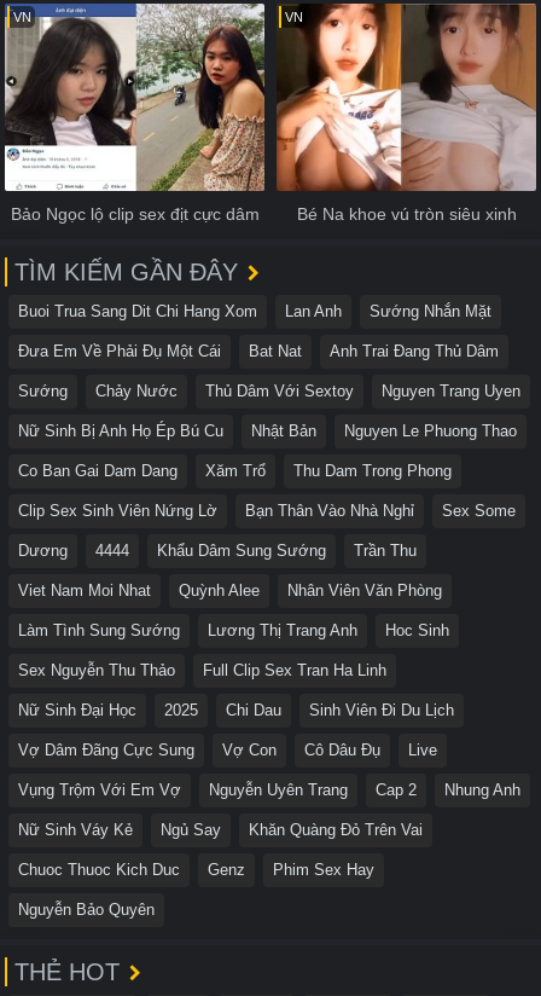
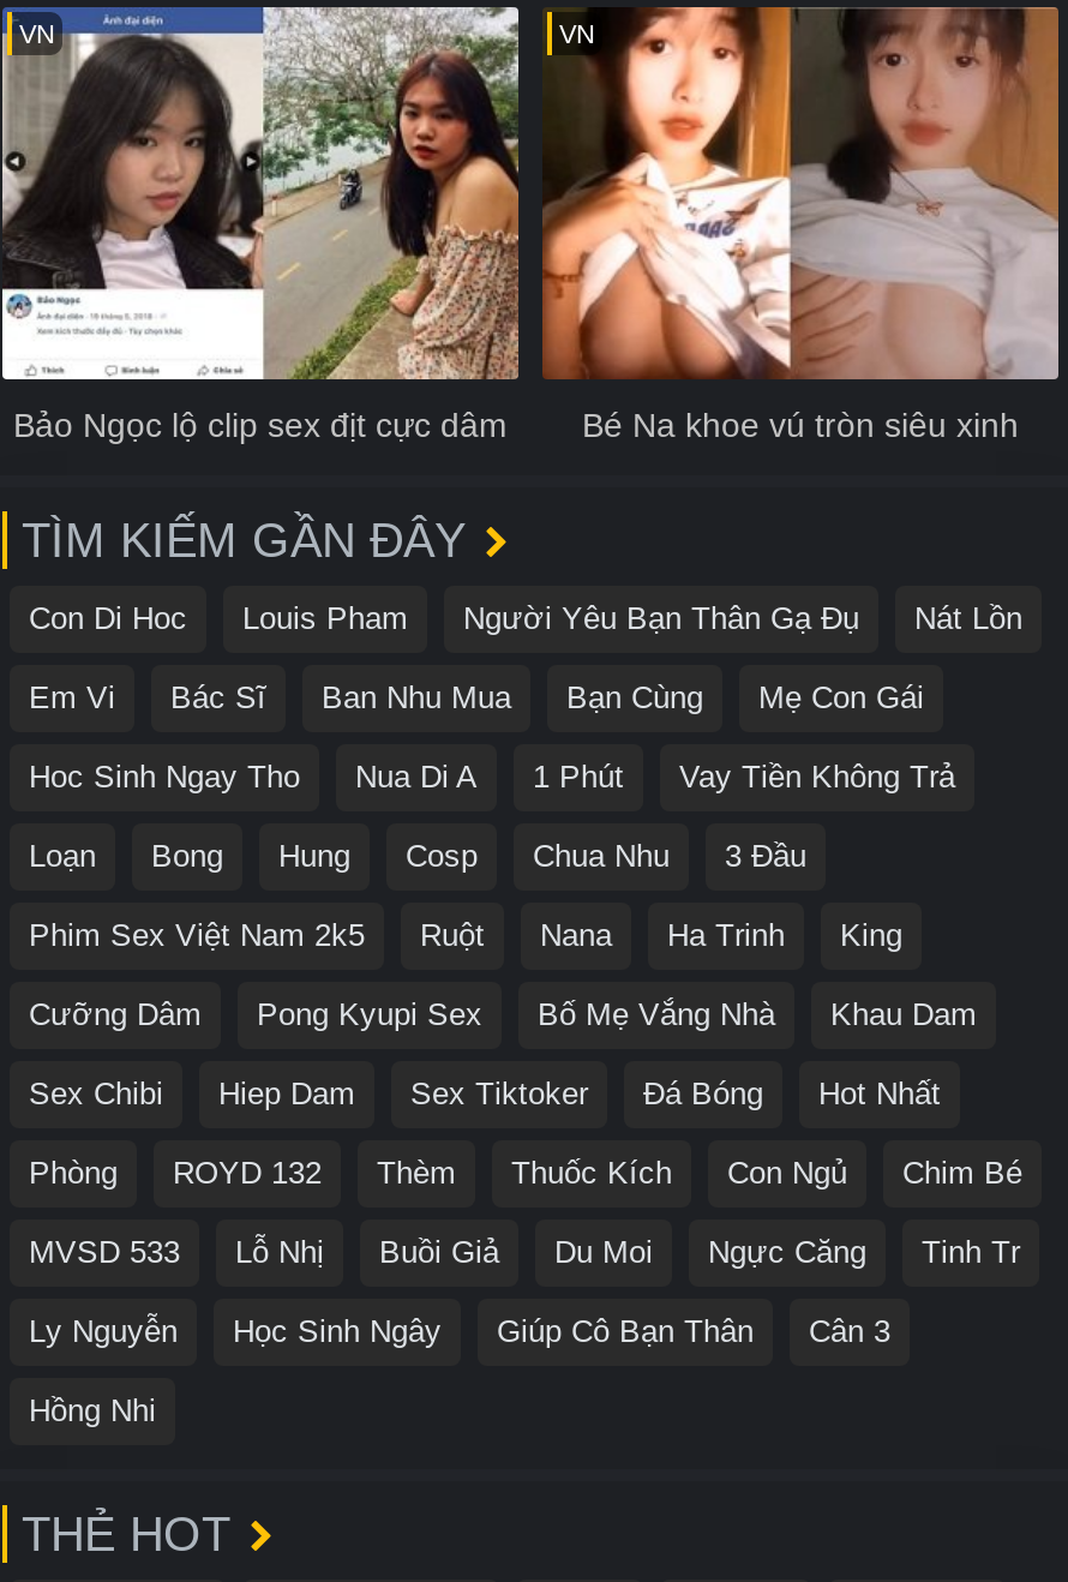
[18,302,520,919] Buoi Trua Sang Dit Chi Hang Xom | Lan Anh | Sướng Nhắn Mặt | Đưa Em Về Phải Đụ Một Cái | Bat Nat | Anh Trai Đang Thủ Dâm | Sướng | Chảy Nước | Thủ Dâm Với Sextoy | Nguyen Trang Uyen | Nữ Sinh Bị Anh Họ Ép Bú Cu | Nhật Bản | Nguyen Le Phuong Thao | Co Ban Gai Dam Dang | Xăm Trổ | Thu Dam Trong Phong | Clip Sex Sinh Viên Nứng Lờ | Bạn Thân Vào Nhà Nghỉ | Sex Some | Dương | 4444 | Khẩu Dâm Sung Sướng | Trần Thu | Viet Nam Moi Nhat | Quỳnh Alee | Nhân Viên Văn Phòng | Làm Tình Sung Sướng | Lương Thị Trang Anh | Hoc Sinh | Sex Nguyễn Thu Thảo | Full Clip Sex Tran Ha Linh | Nữ Sinh Đại Học | 2025 | Chi Dau | Sinh Viên Đi Du Lịch | Vợ Dâm Đãng Cực Sung | Vợ Con | Cô Dâu Đụ | Live | Vụng Trộm Với Em Vợ | Nguyễn Uyên Trang | Cap 2 | Nhung Anh | Nữ Sinh Váy Kẻ | Ngủ Say | Khăn Quàng Đỏ Trên Vai | Chuoc Thuoc Kich Duc | Genz | Phim Sex Hay | Nguyễn Bảo Quyên -> [29,601,1022,1429] Con Di Hoc | Louis Pham | Người Yêu Bạn Thân Gạ Đụ | Nát Lồn | Em Vi | Bác Sĩ | Ban Nhu Mua | Bạn Cùng | Mẹ Con Gái | Hoc Sinh Ngay Tho | Nua Di A | 1 Phút | Vay Tiền Không Trả | Loạn | Bong | Hung | Cosp | Chua Nhu | 3 Đầu | Phim Sex Việt Nam 2k5 | Ruột | Nana | Ha Trinh | King | Cưỡng Dâm | Pong Kyupi Sex | Bố Mẹ Vắng Nhà | Khau Dam | Sex Chibi | Hiep Dam | Sex Tiktoker | Đá Bóng | Hot Nhất | Phòng | ROYD 132 | Thèm | Thuốc Kích | Con Ngủ | Chim Bé | MVSD 533 | Lỗ Nhị | Buồi Giả | Du Moi | Ngực Căng | Tinh Tr | Ly Nguyễn | Học Sinh Ngây | Giúp Cô Bạn Thân | Cân 3 | Hồng Nhi

